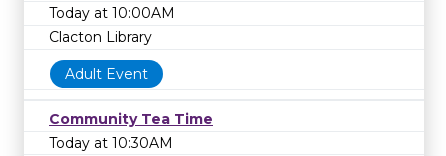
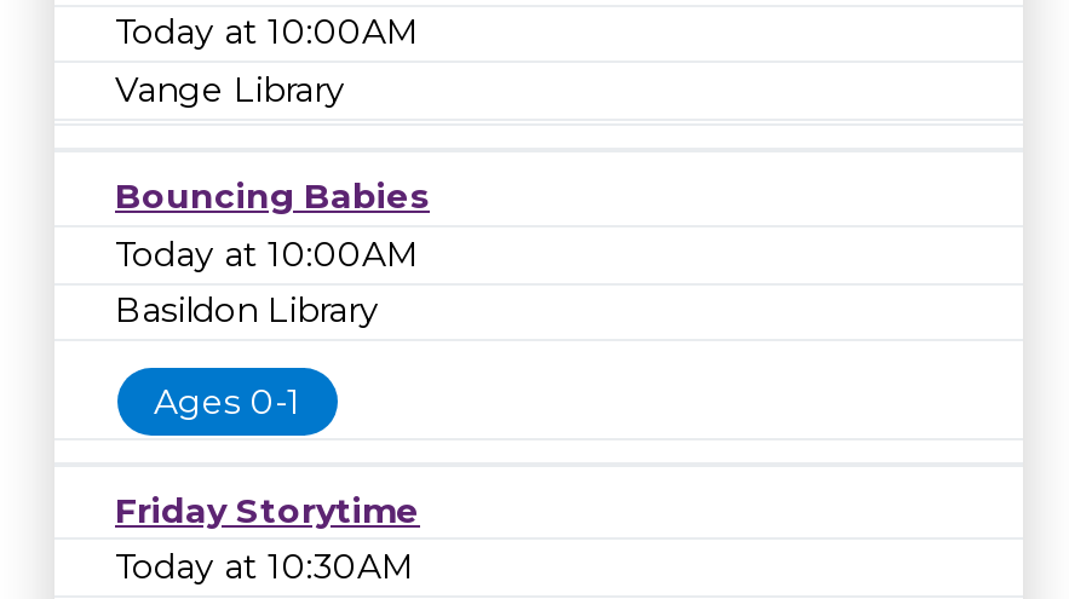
[49,28,213,128] Clacton Library | Adult Event | Community Tea Time -> [115,67,430,531] Vange Library | Bouncing Babies | Today at 10:00AM | Basildon Library | Ages 0-1 | Friday Storytime

